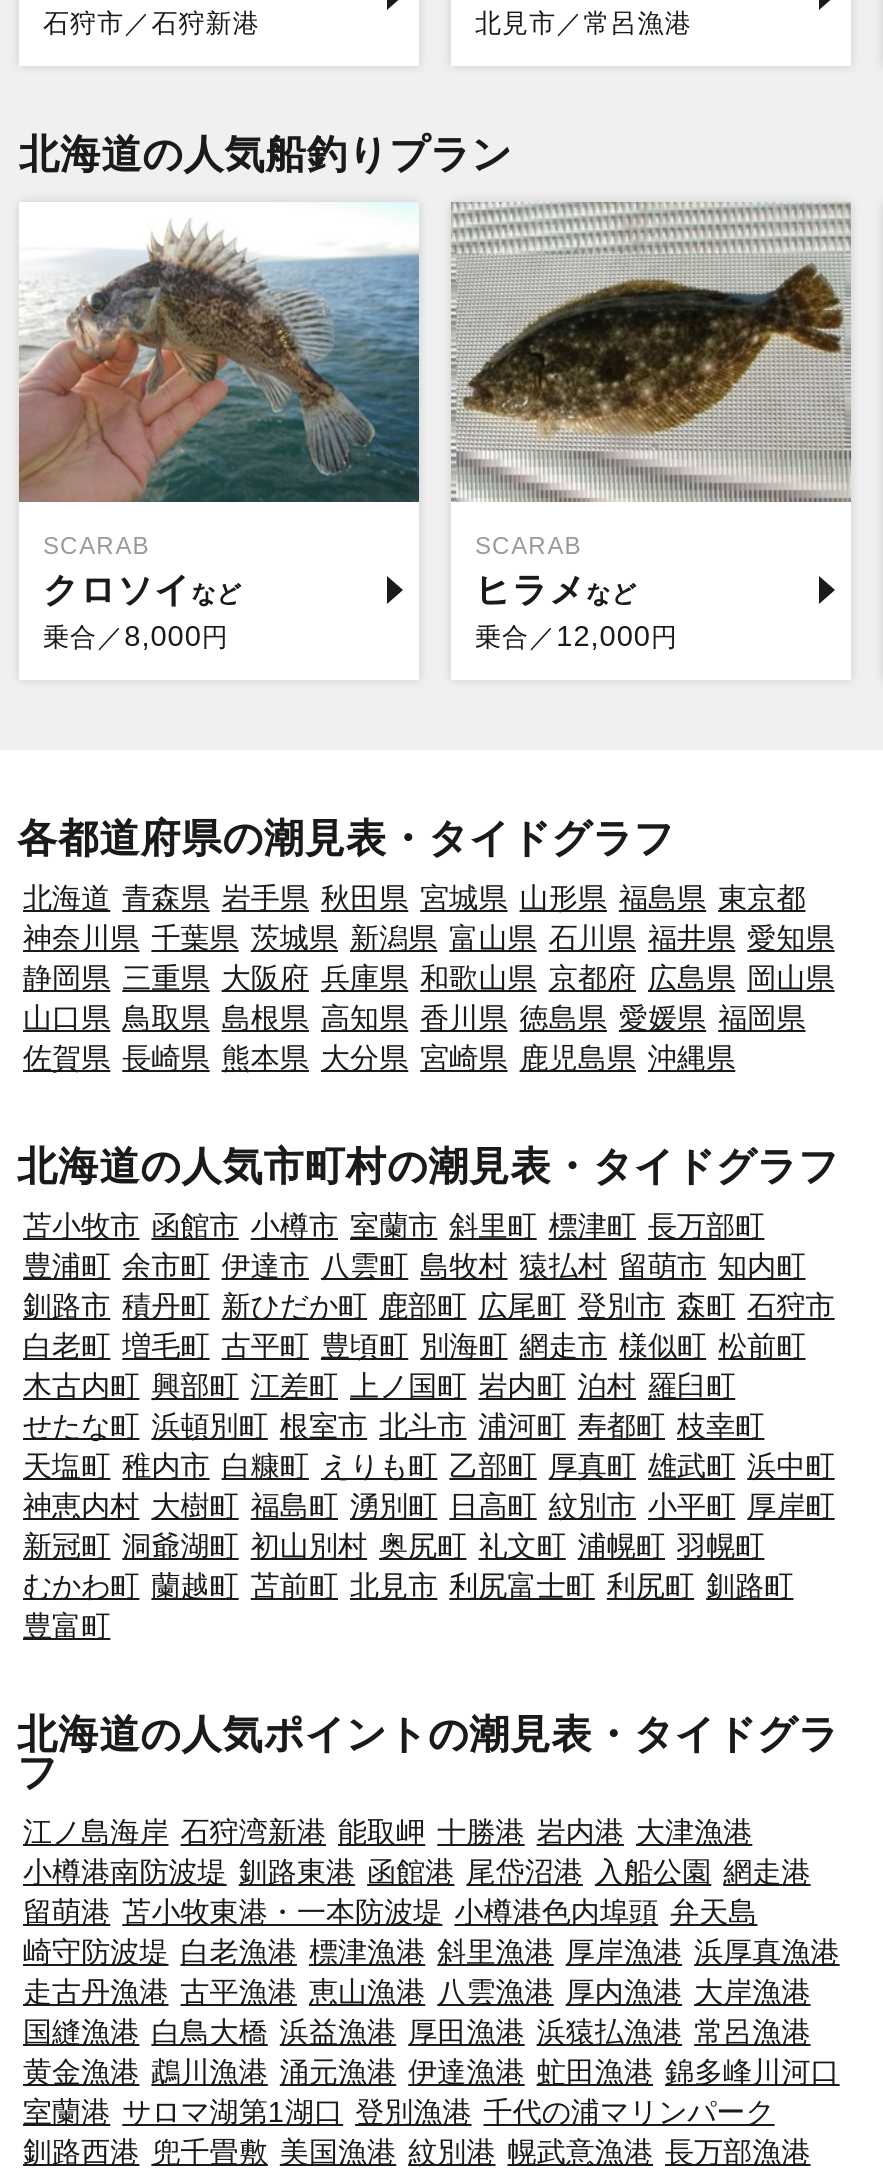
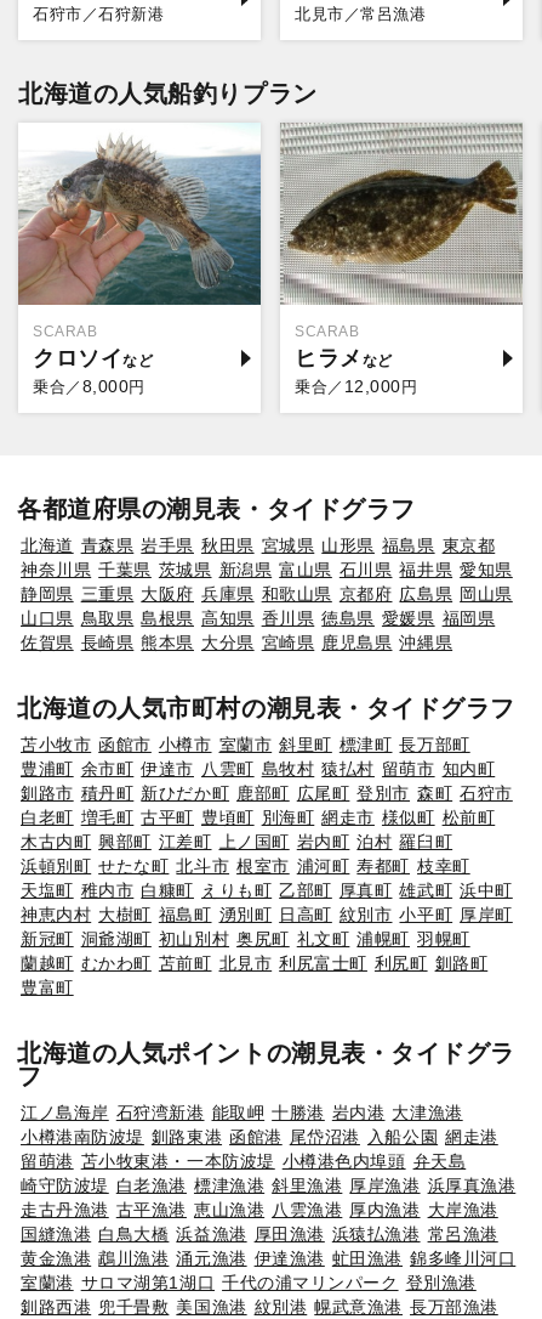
[23,1409,764,1441] せたな町 浜頓別町 根室市 北斗市 浦河町 寿都町 枝幸町 -> [21,856,470,875] 浜頓別町 せたな町 北斗市 根室市 浦河町 寿都町 枝幸町
[23,1569,793,1601] むかわ町 蘭越町 苫前町 北見市 利尻富士町 利尻町 釧路町 -> [21,953,488,972] 蘭越町 むかわ町 苫前町 北見市 利尻富士町 利尻町 釧路町
[23,2095,775,2127] 室蘭港 サロマ湖第1湖口 登別漁港 千代の浦マリンパーク -> [21,1272,476,1292] 室蘭港 サロマ湖第1湖口 千代の浦マリンパーク 登別漁港

